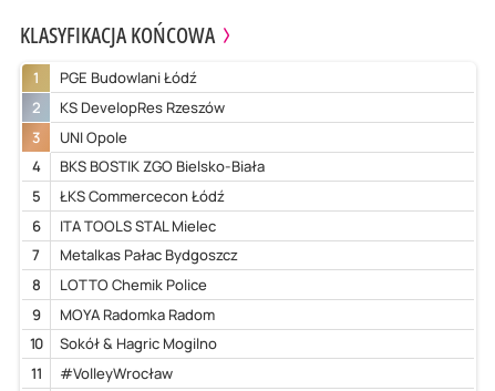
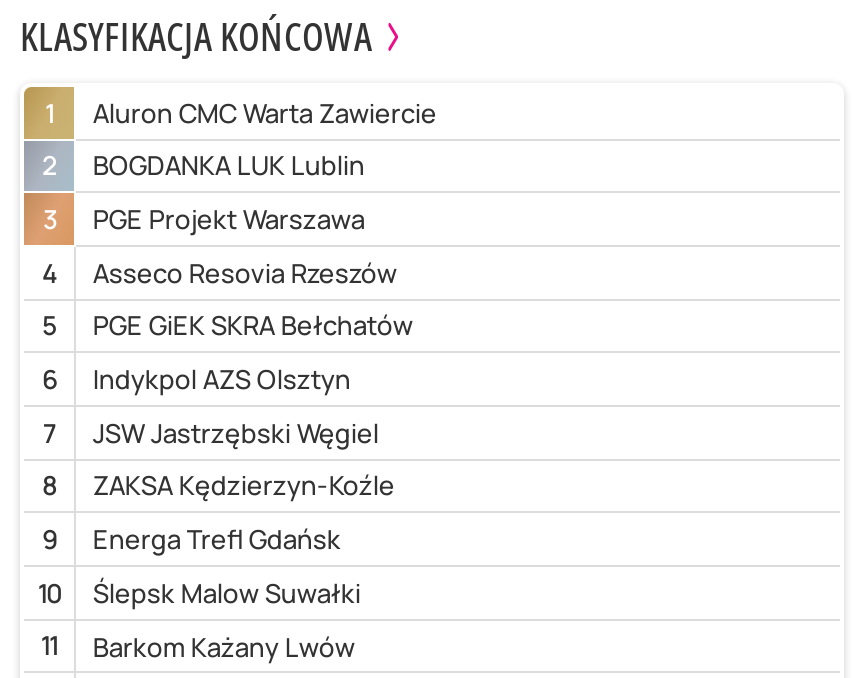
[60,68,197,88] PGE Budowlani Łódź -> [93,95,437,131] Aluron CMC Warta Zawiercie
[60,98,225,118] KS DevelopRes Rzeszów -> [93,148,365,184] BOGDANKA LUK Lublin
[60,127,128,147] UNI Opole -> [93,201,365,237] PGE Projekt Warszawa
[60,157,265,177] BKS BOSTIK ZGO Bielsko-Biała -> [93,255,397,291] Asseco Resovia Rzeszów
[60,186,225,206] ŁKS Commercecon Łódź -> [93,308,413,344] PGE GiEK SKRA Bełchatów
[60,216,216,236] ITA TOOLS STAL Mielec -> [93,362,351,398] Indykpol AZS Olsztyn
[60,245,238,265] Metalkas Pałac Bydgoszcz -> [93,415,379,451] JSW Jastrzębski Węgiel
[60,275,207,295] LOTTO Chemik Police -> [93,468,395,504] ZAKSA Kędzierzyn-Koźle
[60,304,215,324] MOYA Radomka Radom -> [93,522,341,558] Energa Trefl Gdańsk
[60,334,217,354] Sokół & Hagric Mogilno -> [93,575,361,611] Ślepsk Malow Suwałki
[60,363,173,383] #VolleyWrocław -> [93,628,355,664] Barkom Każany Lwów

